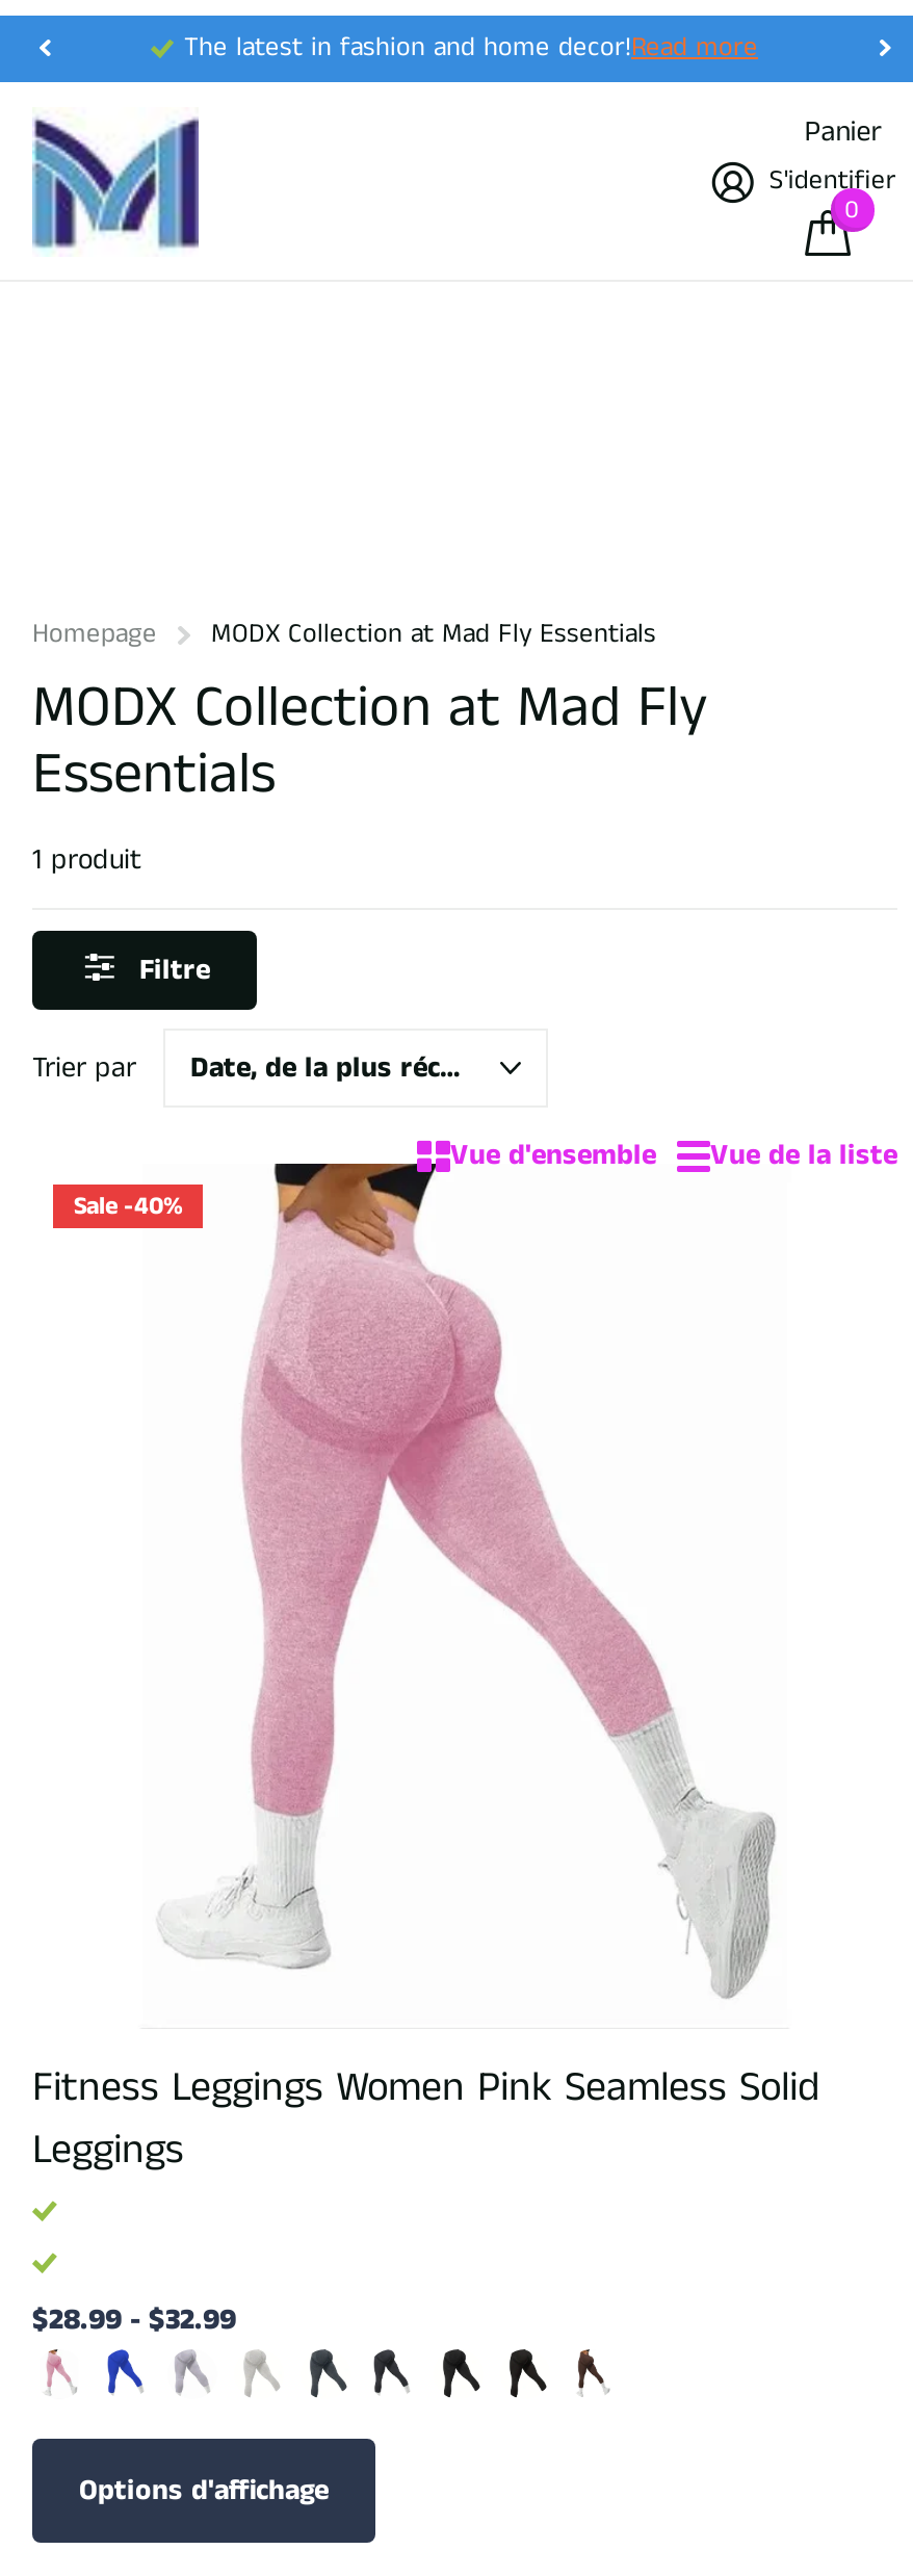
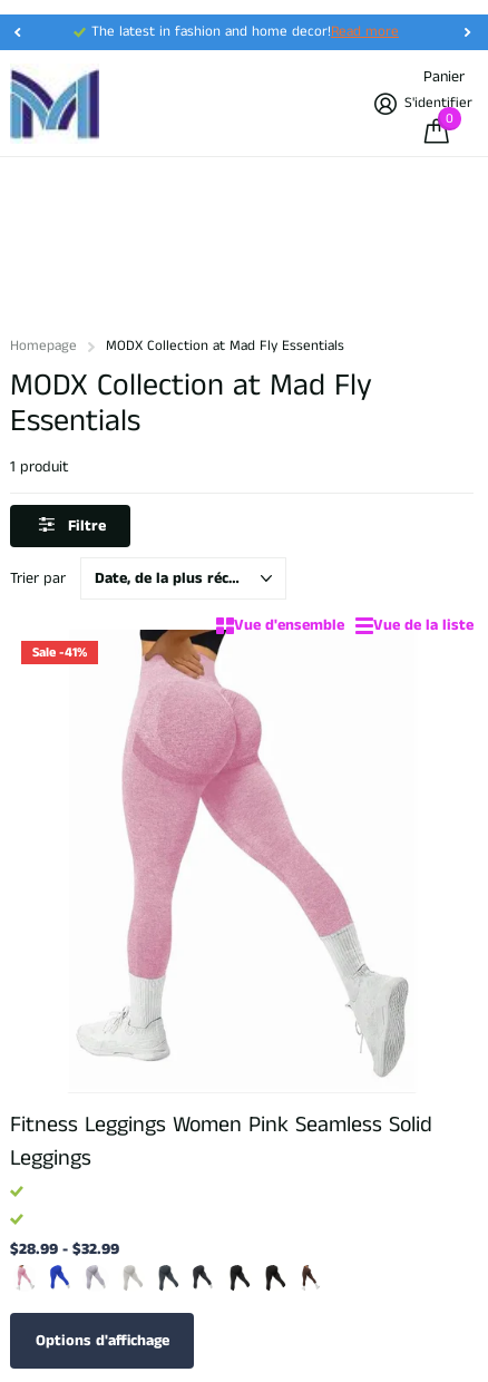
[74,1188,182,1224] Sale -40% -> [32,643,87,662] Sale -41%

